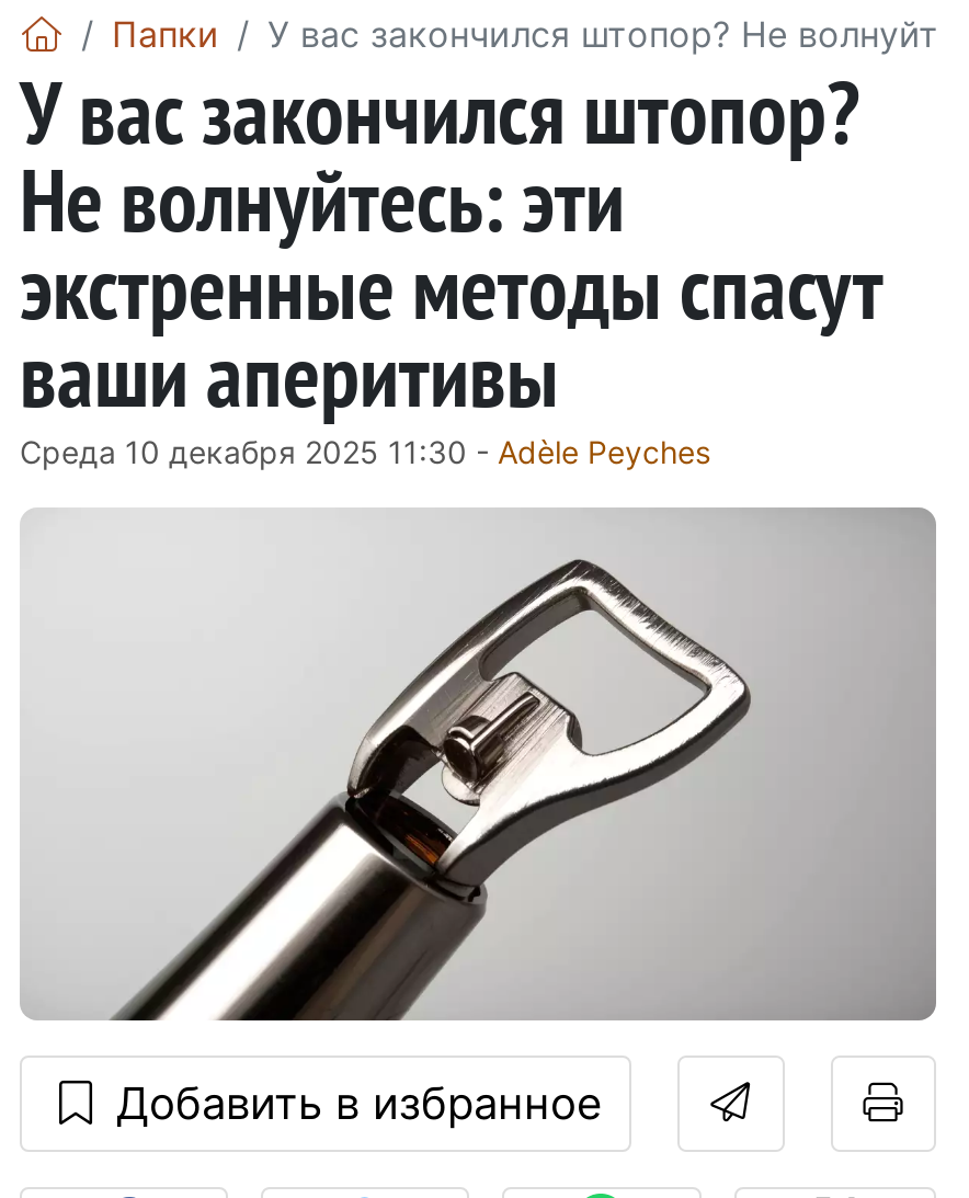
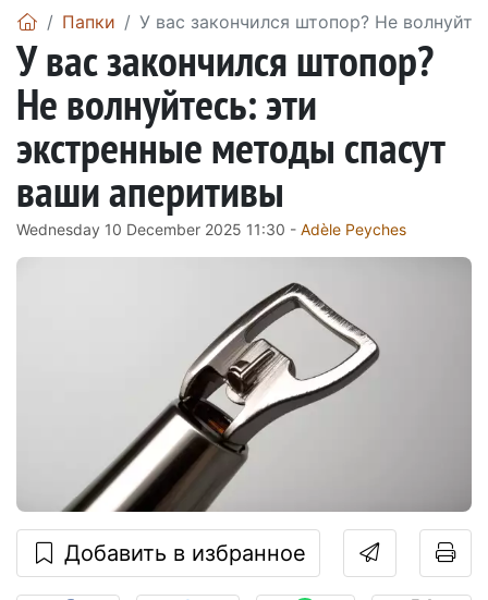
[20,432,710,469] Среда 10 декабря 2025 11:30 - Adèle Peyches -> [16,220,406,238] Wednesday 10 December 2025 11:30 - Adèle Peyches

